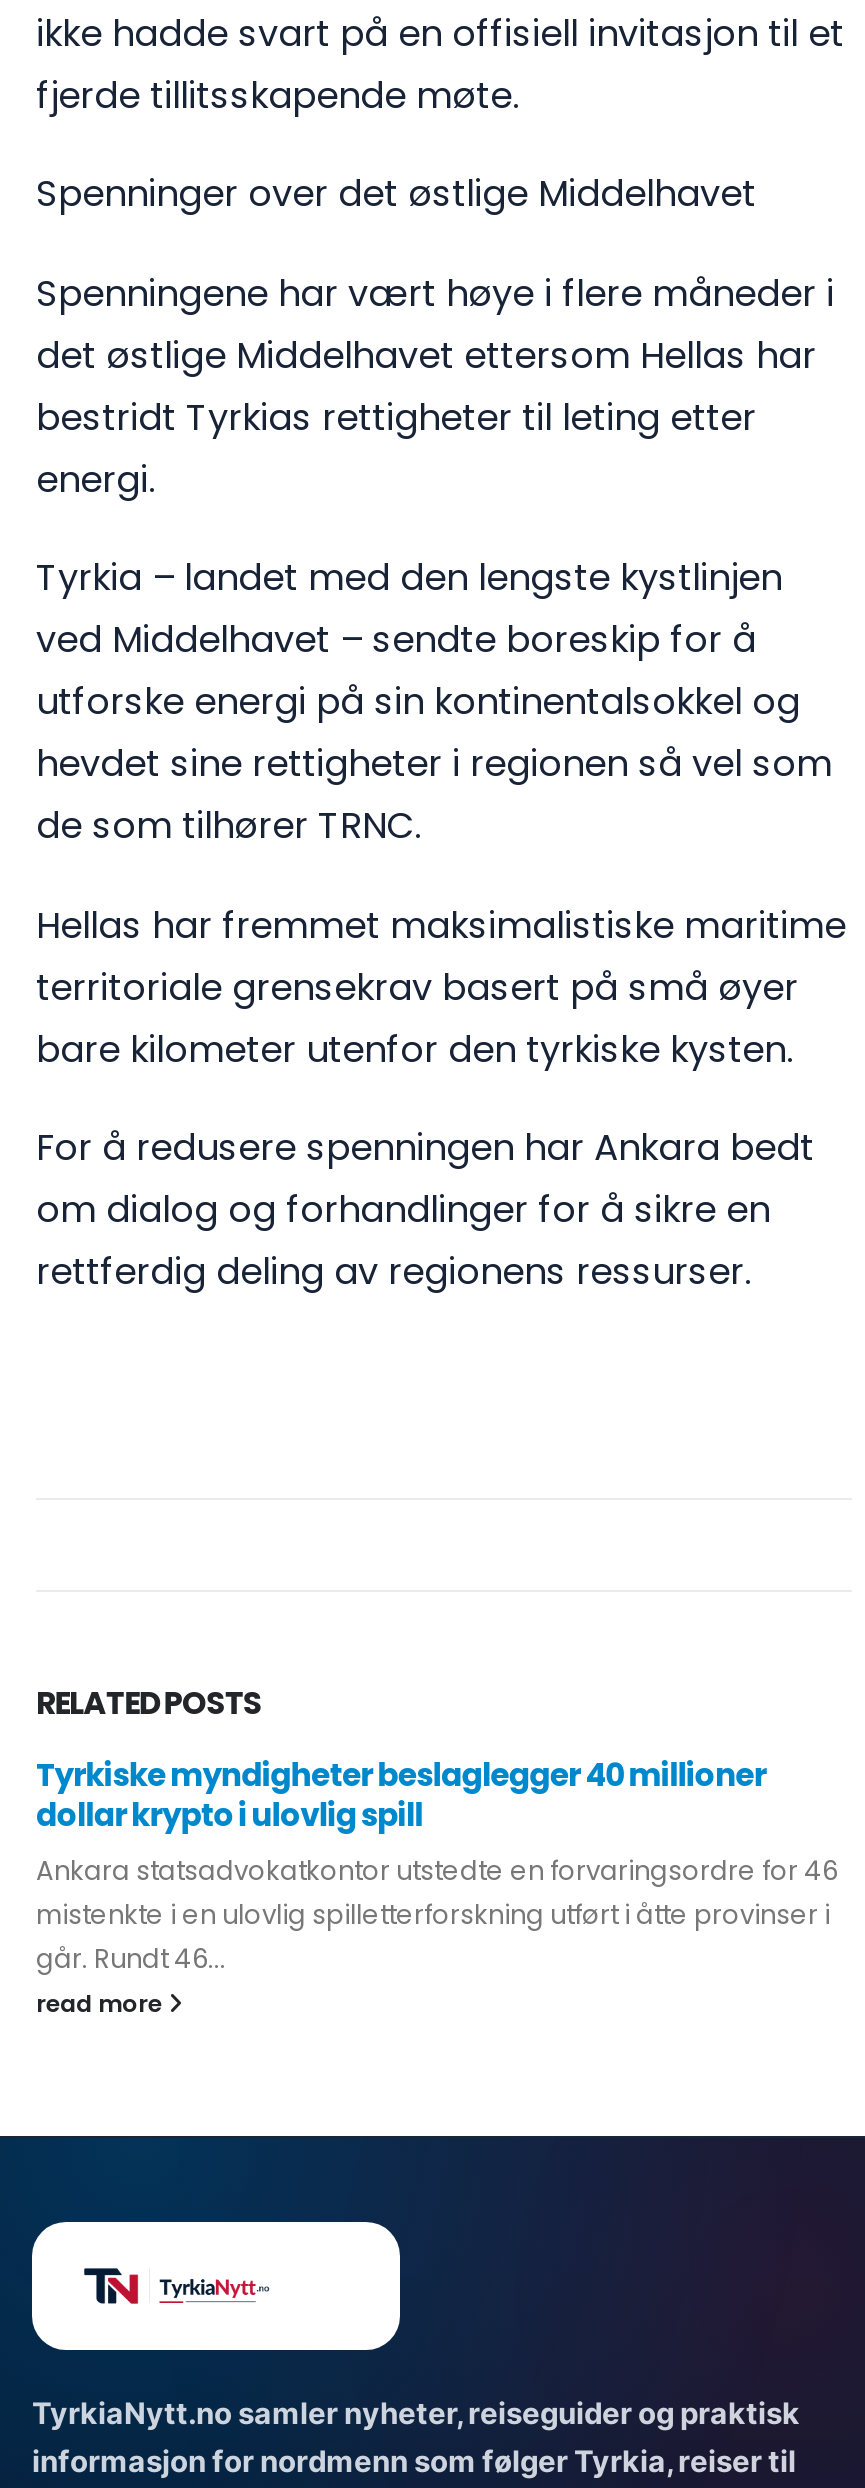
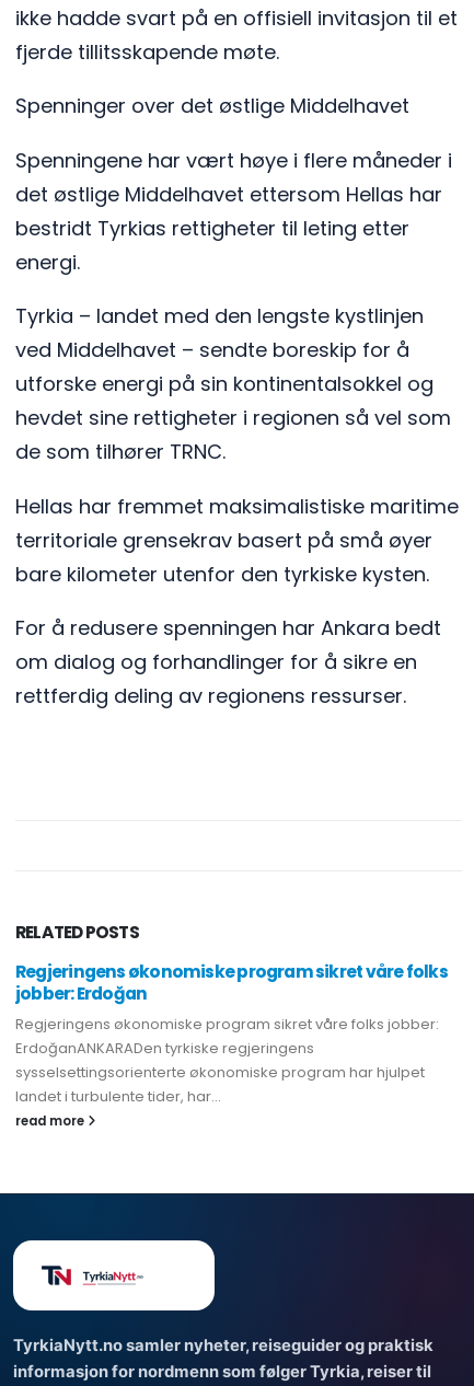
[36,1754,838,1978] Tyrkiske myndigheter beslaglegger 40 millioner | dollar krypto i ulovlig spill | Ankara statsadvokatkontor utstedte en forvaringsordre for 46 | mistenkte i en ulovlig spilletterforskning utført i åtte provinser i | går. Rundt 46... -> [15,960,448,1107] Regjeringens økonomiske program sikret våre folks | jobber: Erdoğan | Regjeringens økonomiske program sikret våre folks jobber: | ErdoğanANKARADen tyrkiske regjeringens | sysselsettingsorienterte økonomiske program har hjulpet | landet i turbulente tider, har...

